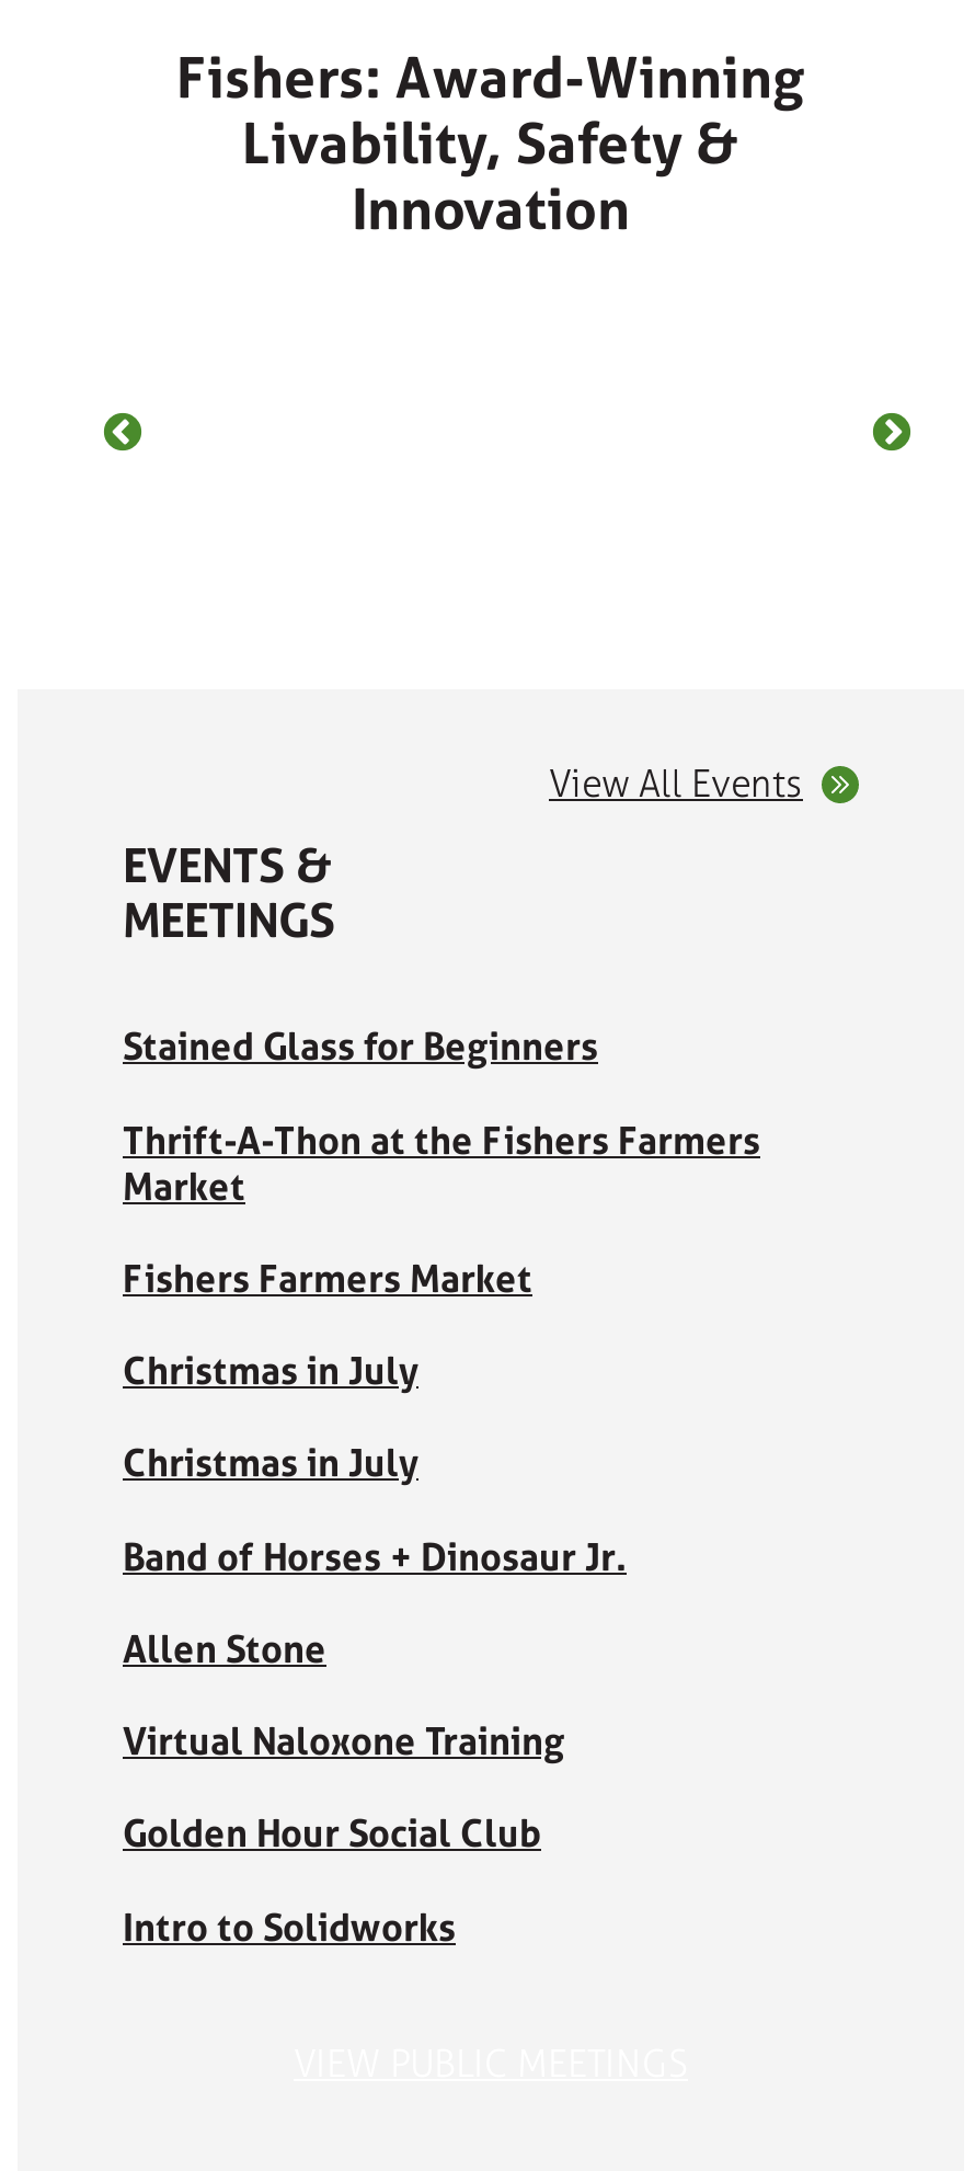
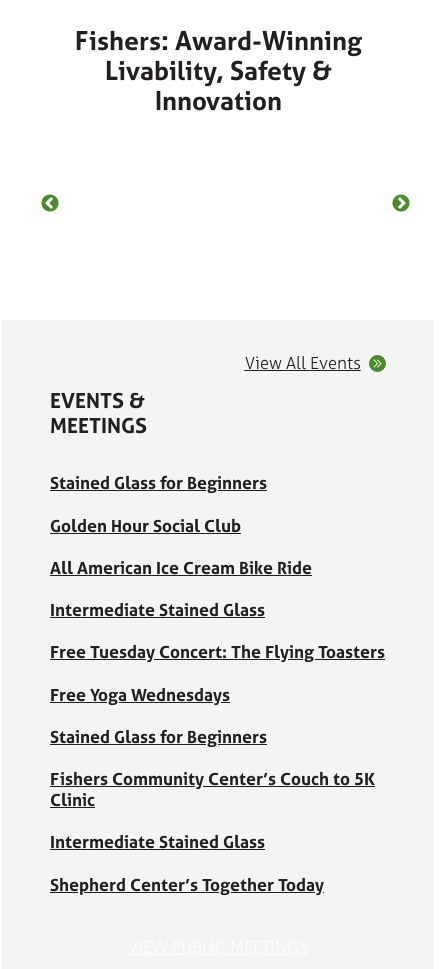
[123,1114,760,1766] Thrift-A-Thon at the Fishers Farmers | Market | Fishers Farmers Market | Christmas in July | Christmas in July | Band of Horses + Dinosaur Jr. | Allen Stone | Virtual Naloxone Training -> none
moved [123,1808,541,1859] -> [50,514,241,537]: Golden Hour Social Club
[123,1901,456,1951] Intro to Solidworks -> [50,556,385,896] All American Ice Cream Bike Ride | Intermediate Stained Glass | Free Tuesday Concert: The Flying Toasters | Free Yoga Wednesdays | Stained Glass for Beginners | Fishers Community Center’s Couch to 5K | Clinic | Intermediate Stained Glass | Shepherd Center’s Together Today

